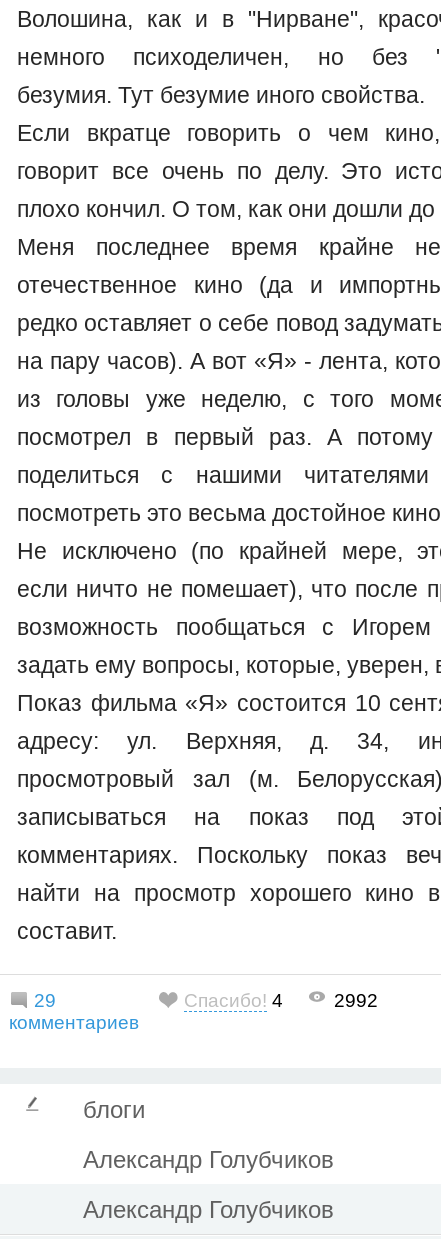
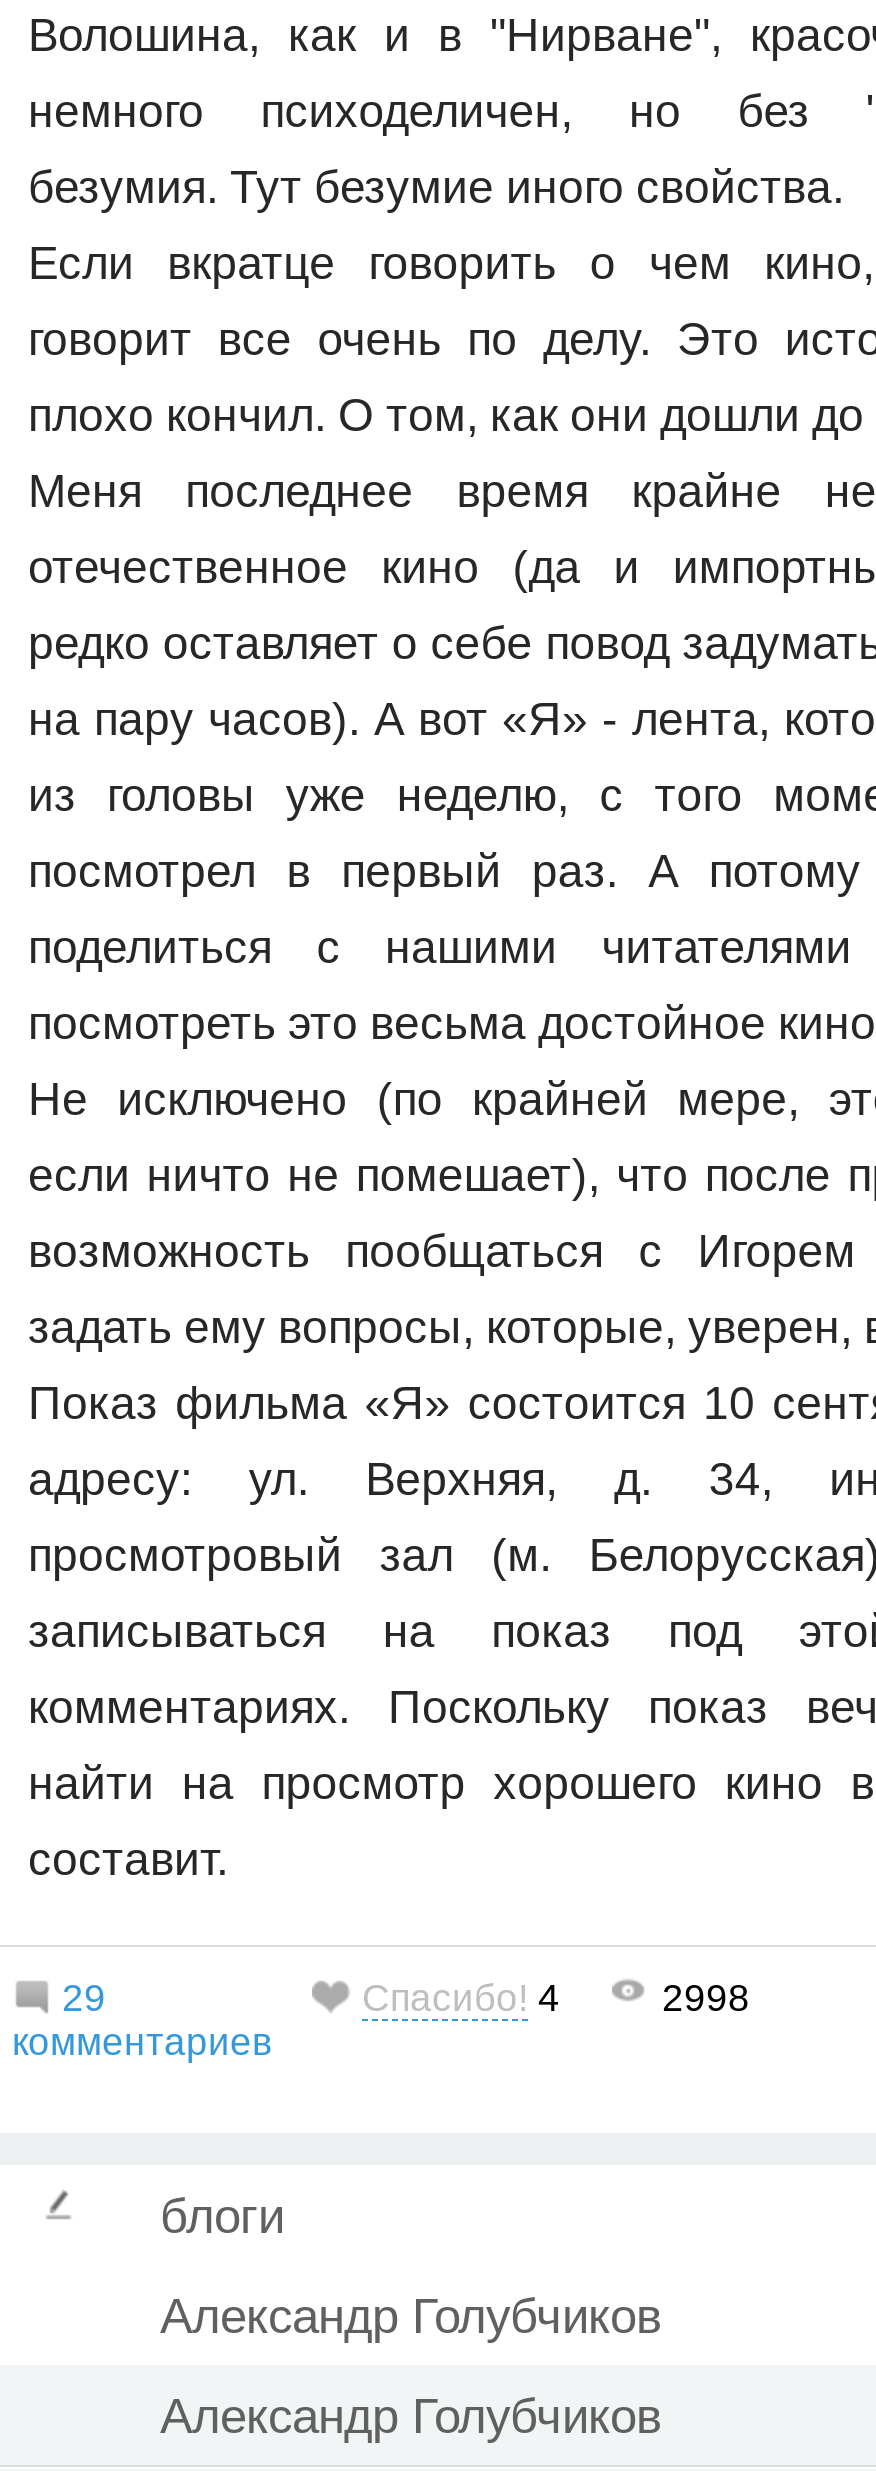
[334,990,378,1011] 2992 -> [662,1976,750,2018] 2998

